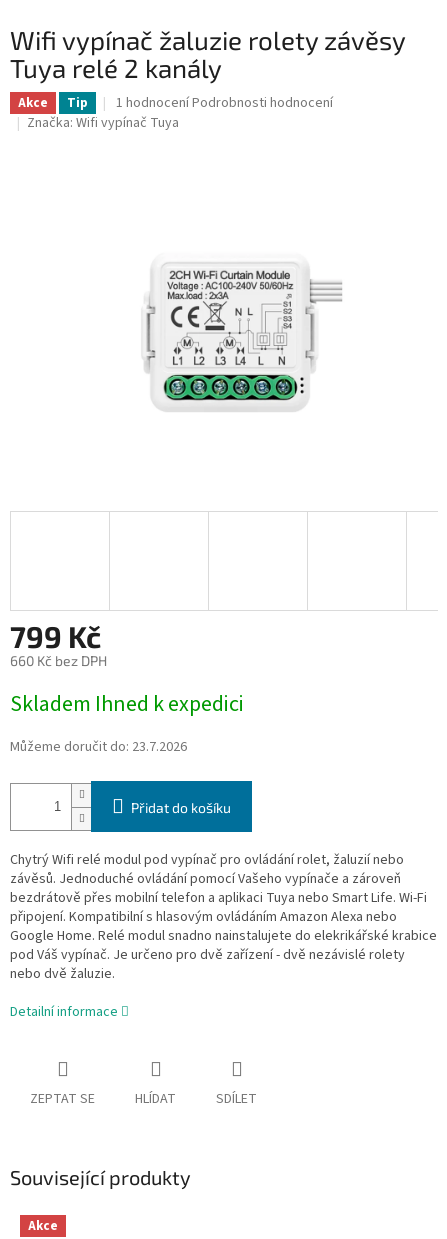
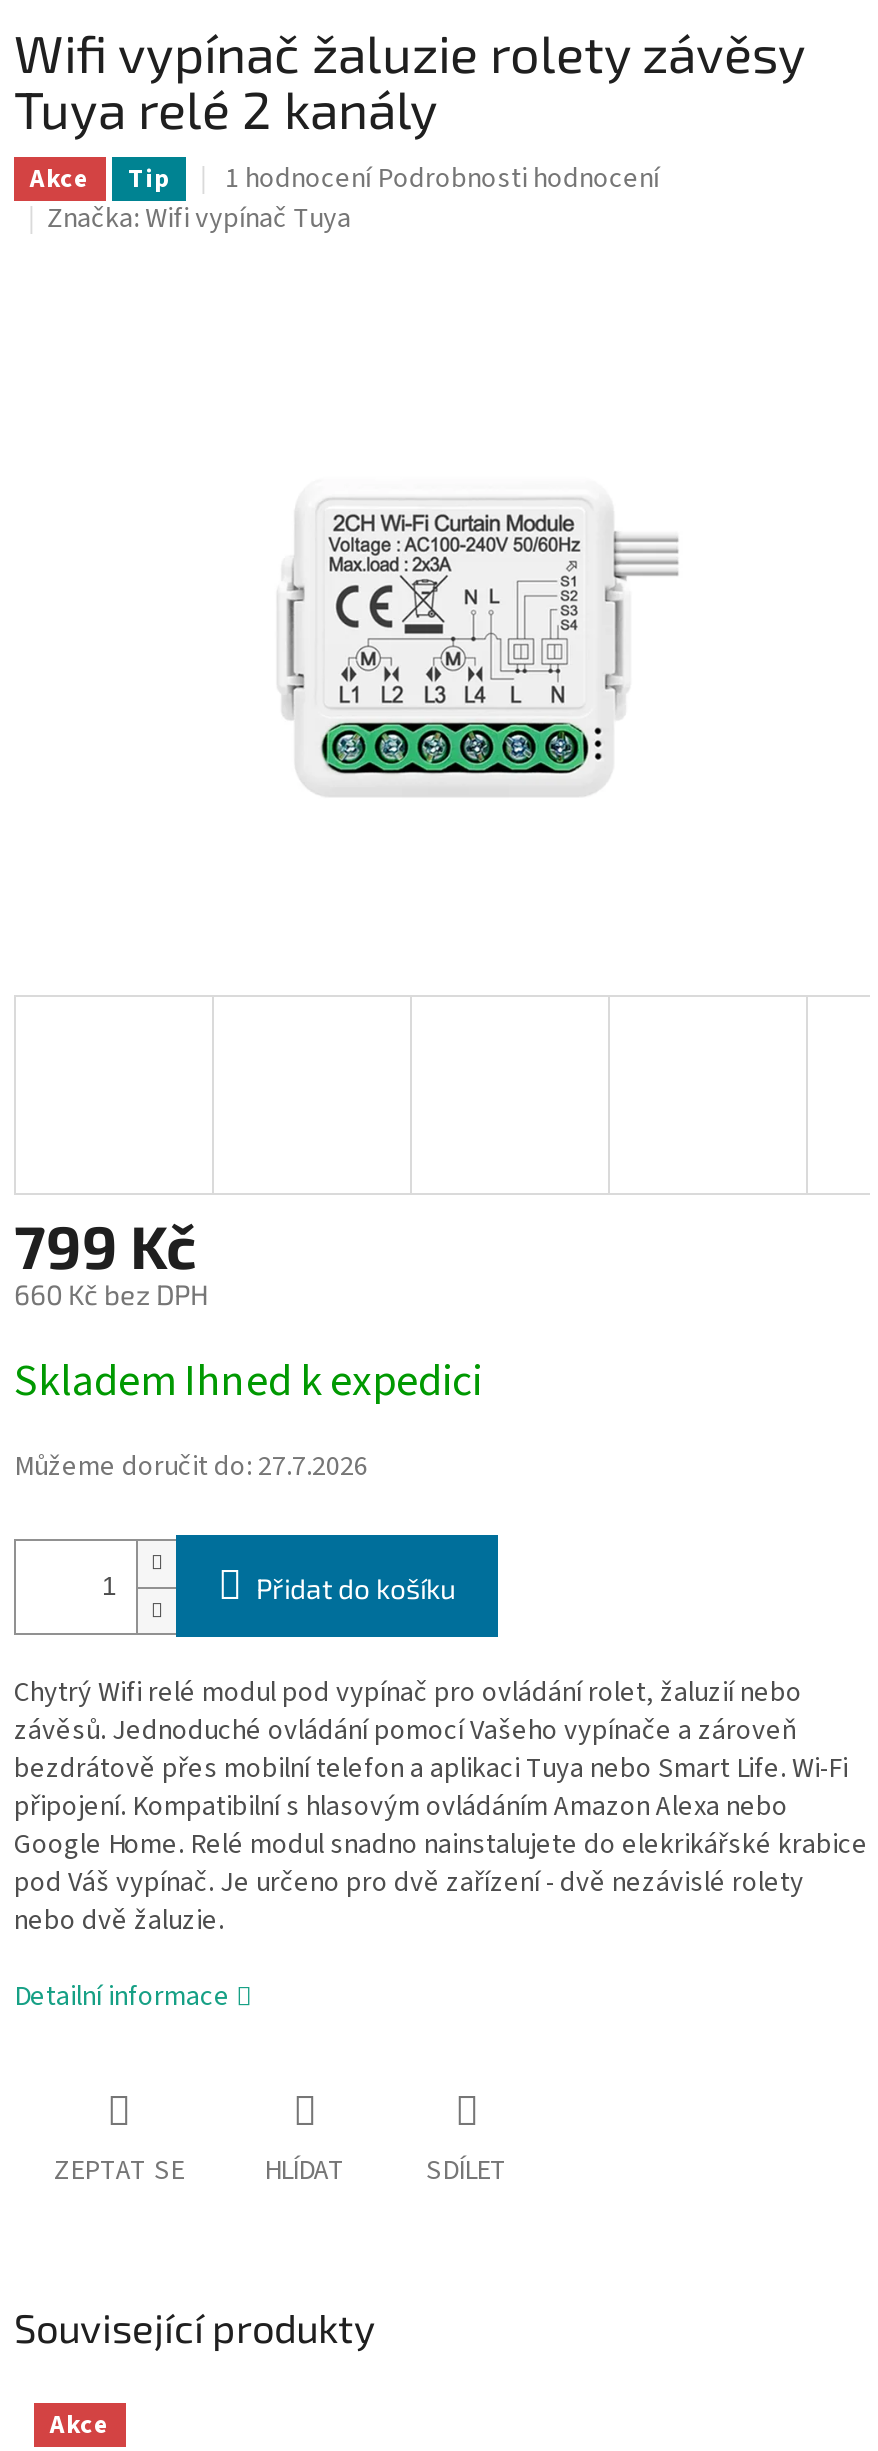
[10,737,187,757] Můžeme doručit do: 23.7.2026 -> [14,1448,368,1488] Můžeme doručit do: 27.7.2026

